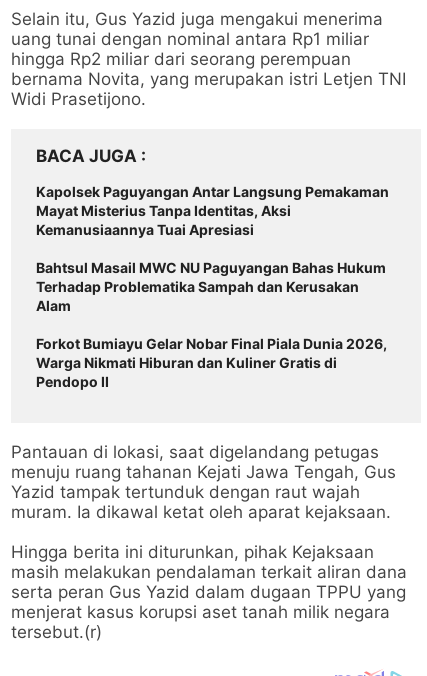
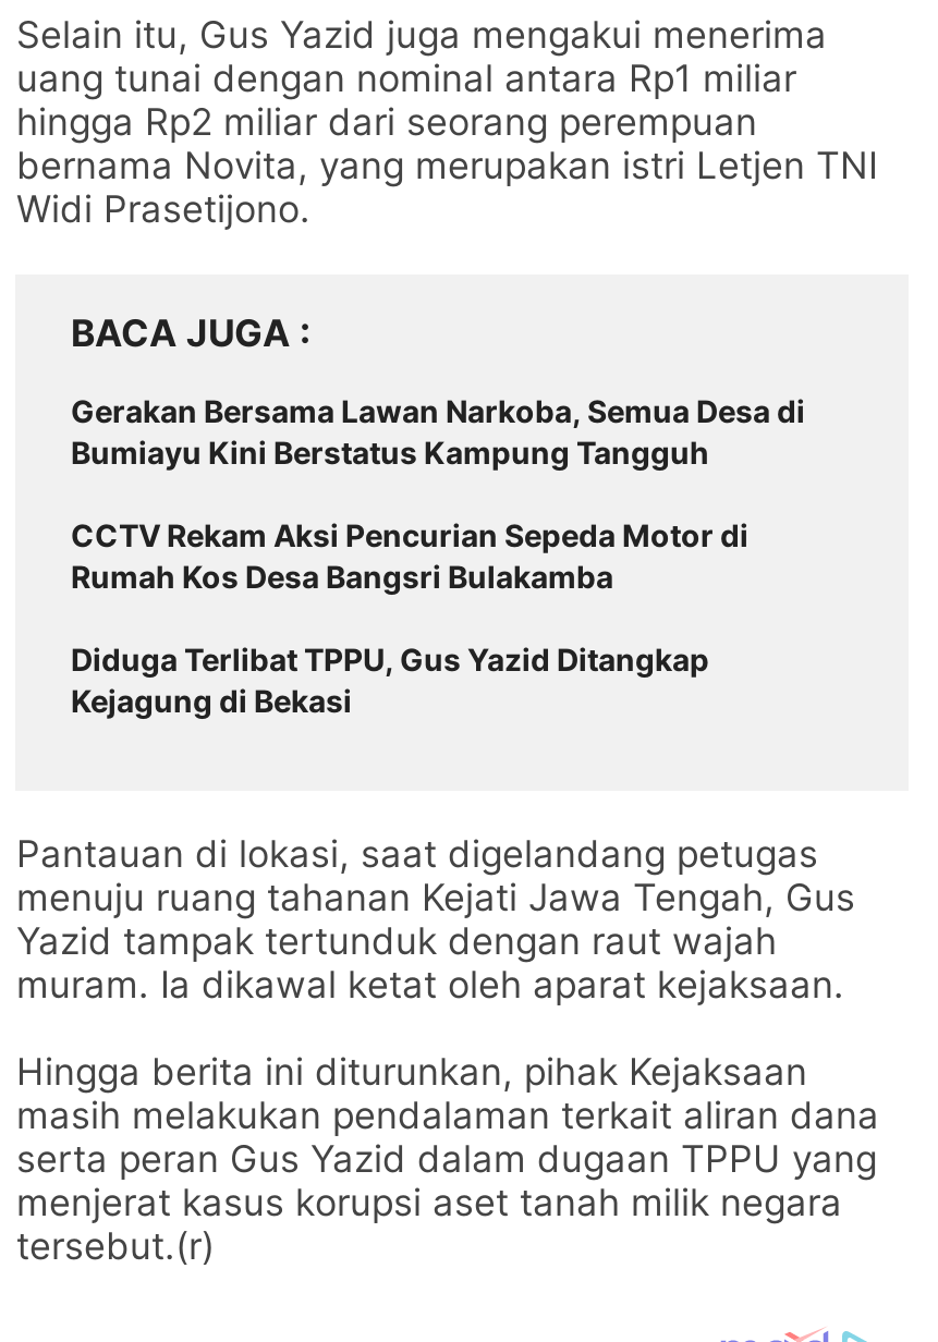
[36,183,389,238] Kapolsek Paguyangan Antar Langsung Pemakaman | Mayat Misterius Tanpa Identitas, Aksi | Kemanusiaannya Tuai Apresiasi -> [71,392,805,471] Gerakan Bersama Lawan Narkoba, Semua Desa di | Bumiayu Kini Berstatus Kampung Tangguh
[36,259,386,314] Bahtsul Masail MWC NU Paguyangan Bahas Hukum | Terhadap Problematika Sampah dan Kerusakan | Alam -> [71,516,748,595] CCTV Rekam Aksi Pencurian Sepeda Motor di | Rumah Kos Desa Bangsri Bulakamba
[36,335,387,390] Forkot Bumiayu Gelar Nobar Final Piala Dunia 2026, | Warga Nikmati Hiburan dan Kuliner Gratis di | Pendopo II -> [71,640,709,719] Diduga Terlibat TPPU, Gus Yazid Ditangkap | Kejagung di Bekasi

